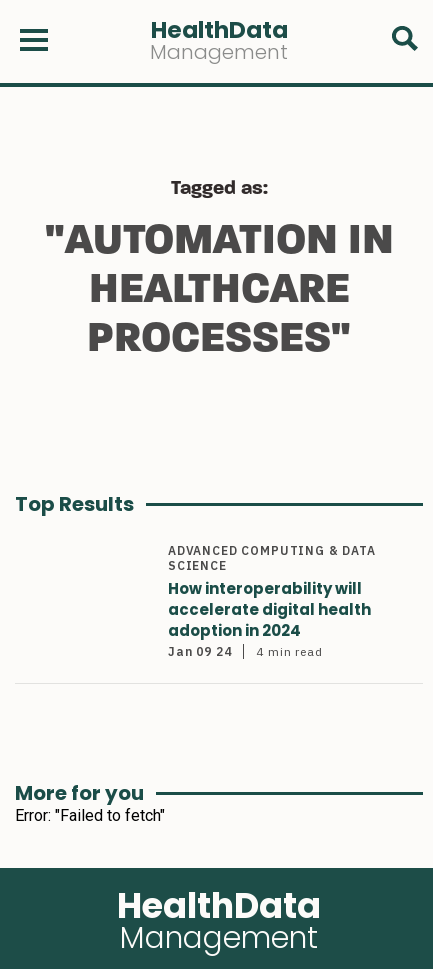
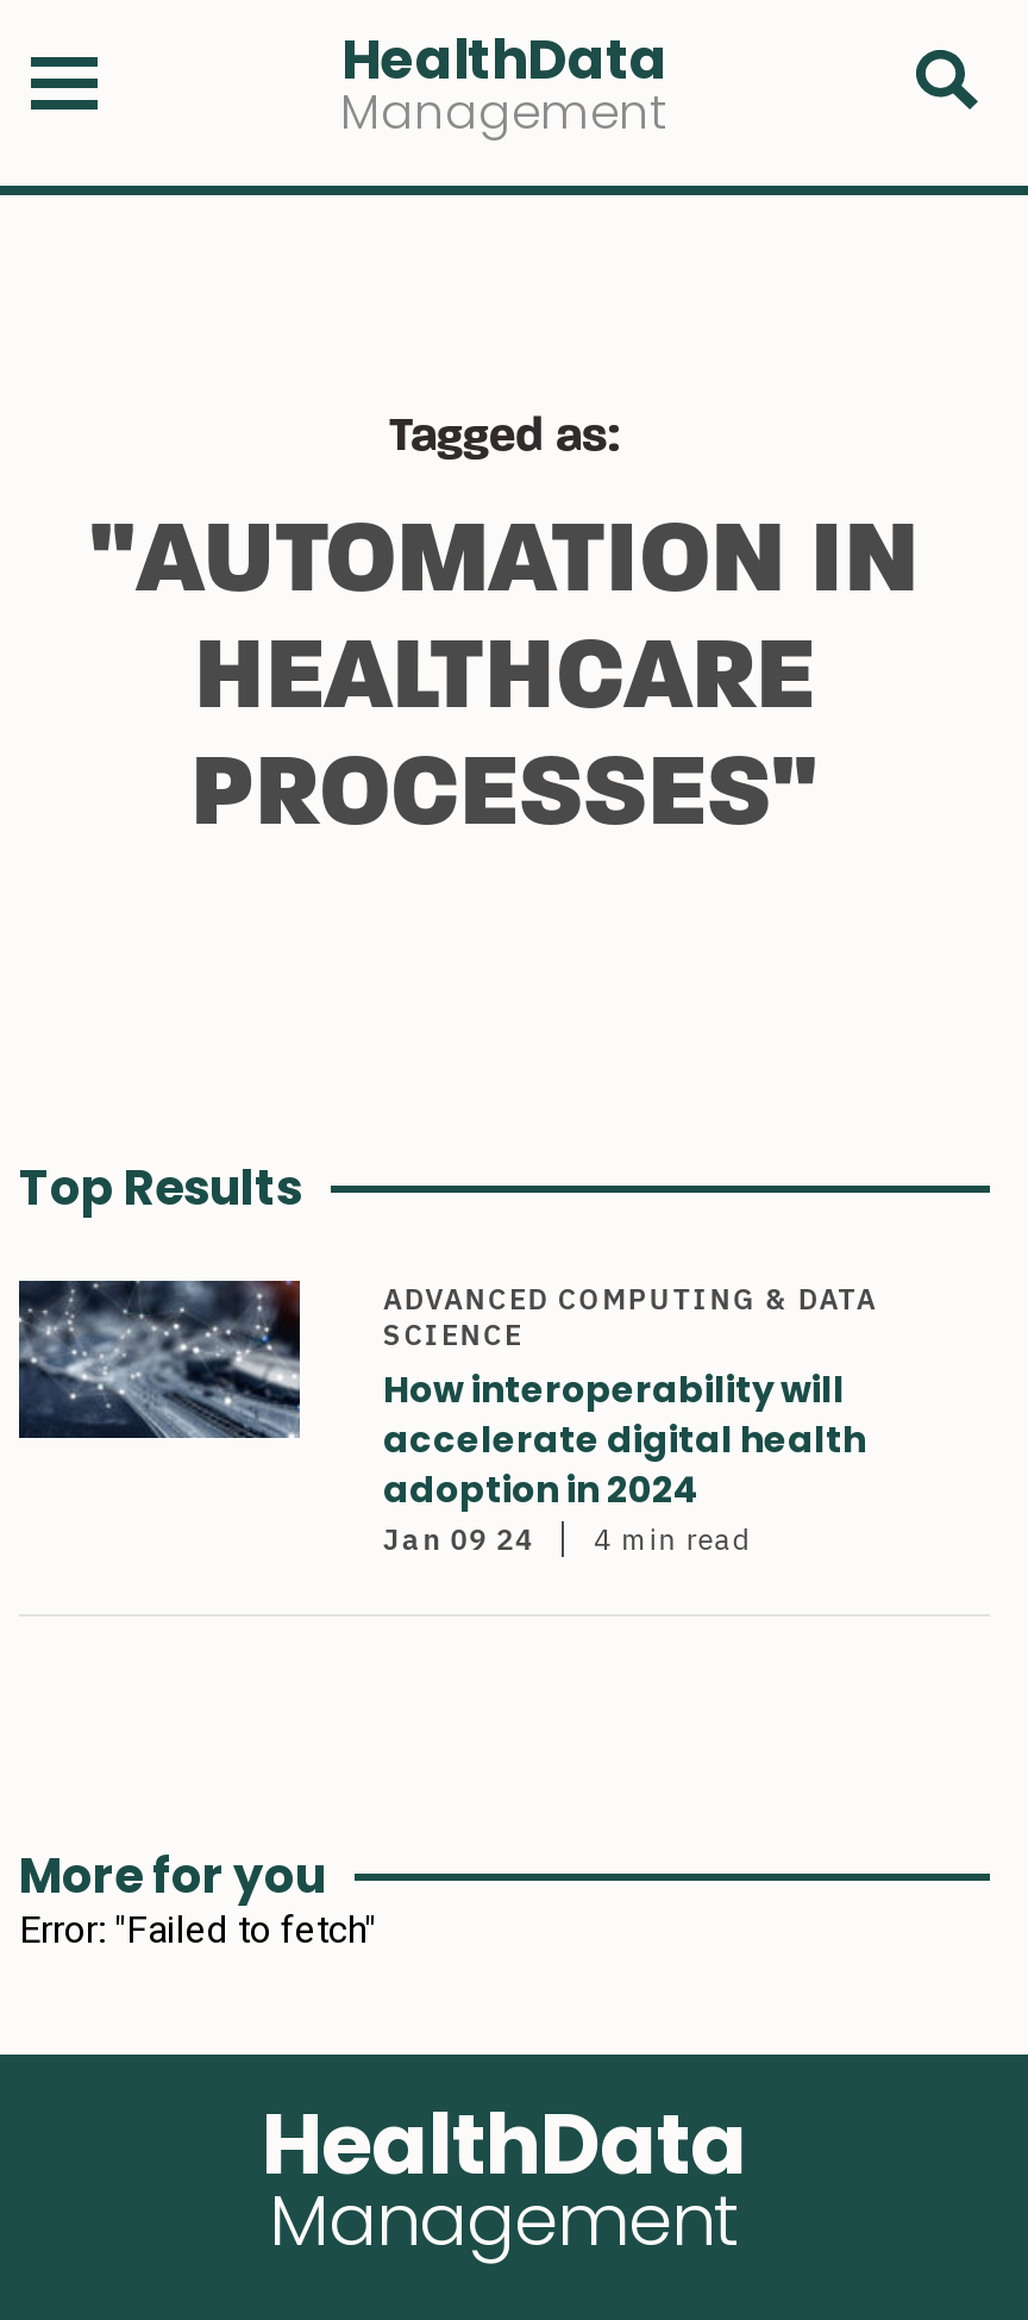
none -> [17,1278,302,1440] [image]

